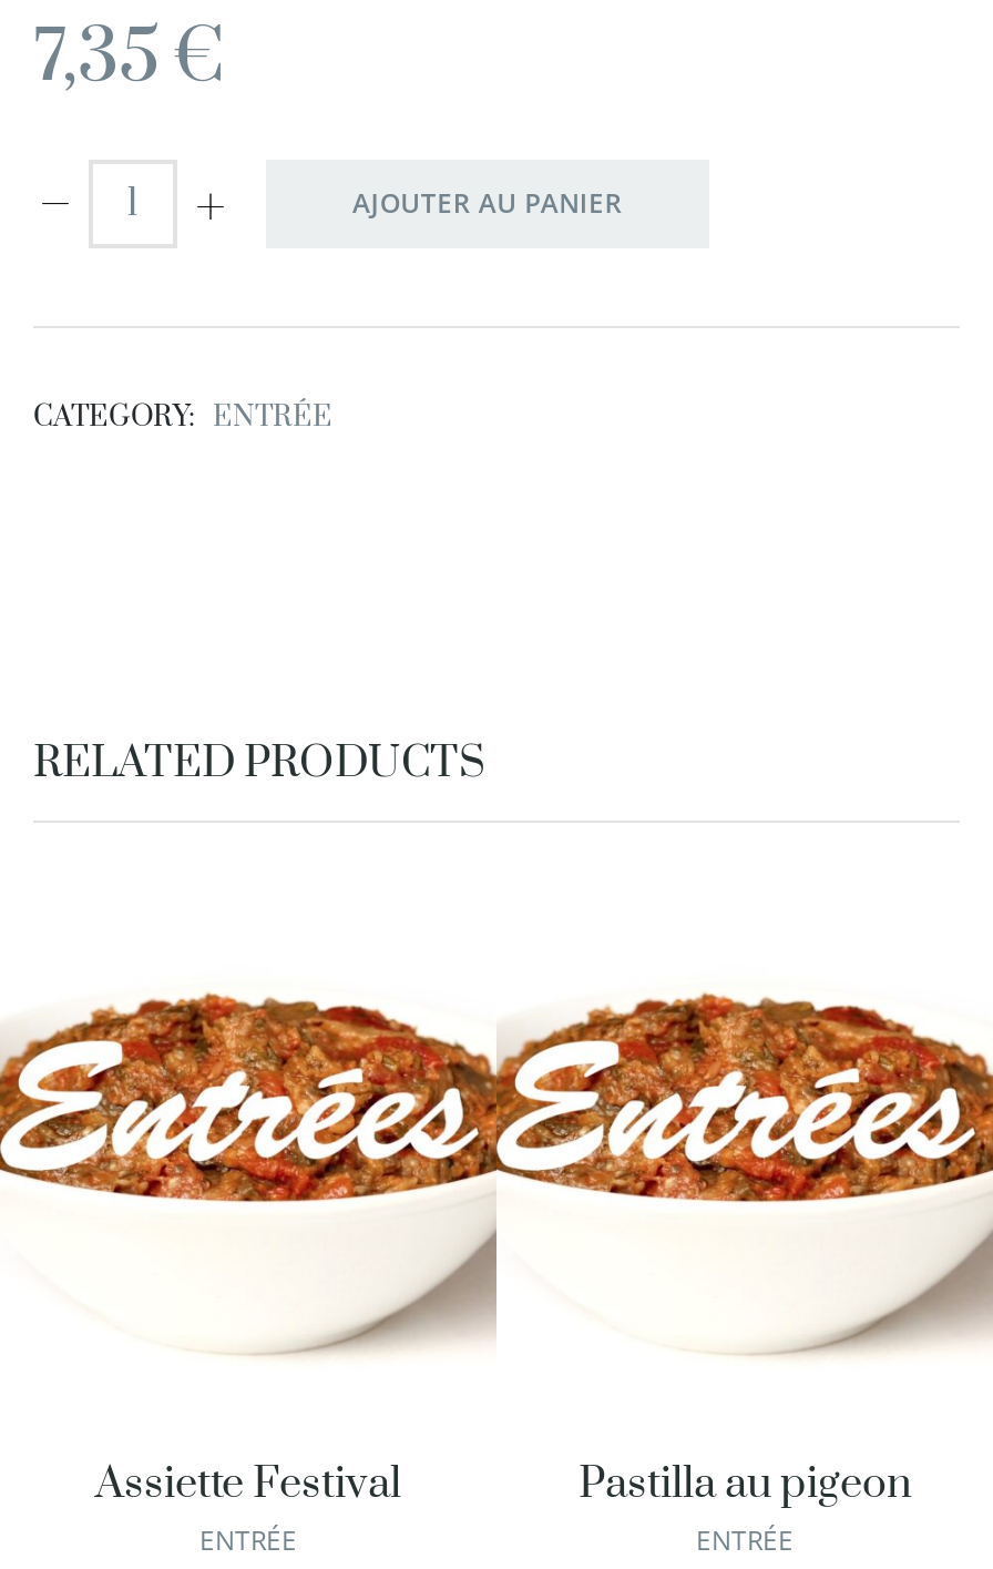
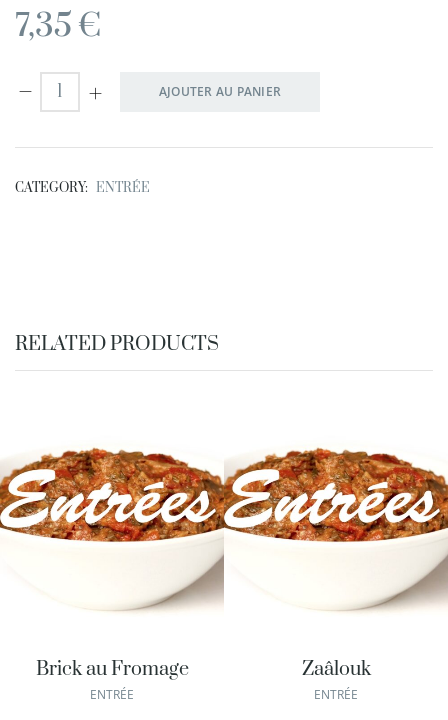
[95,1457,401,1512] Assiette Festival -> [35,657,188,682] Brick au Fromage
[579,1457,911,1512] Pastilla au pigeon -> [301,657,370,682] Zaâlouk

